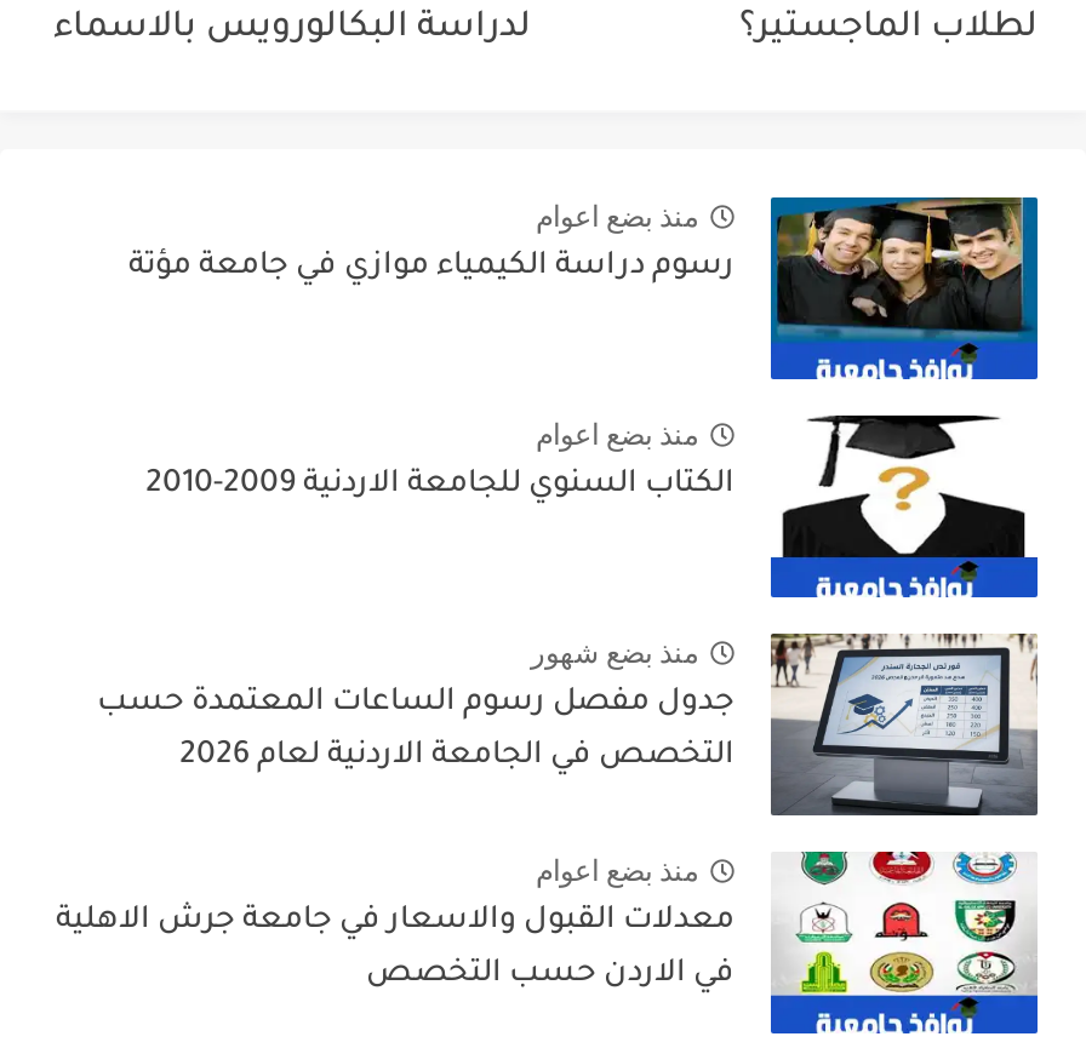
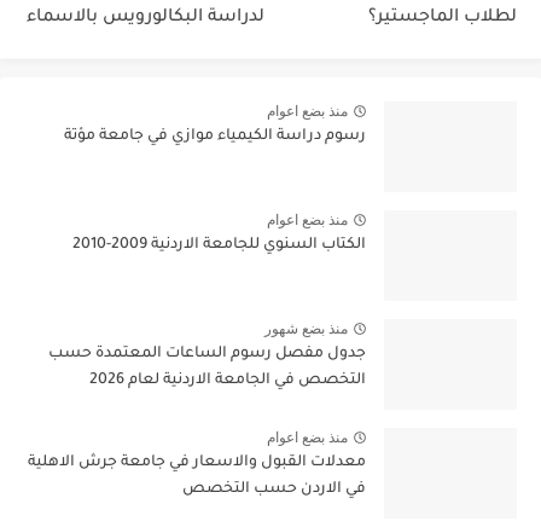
[768,195,1040,382] [image] -> none
[768,413,1040,600] [image] -> none
[768,631,1040,818] [image] -> none
[768,849,1040,1036] [image] -> none

